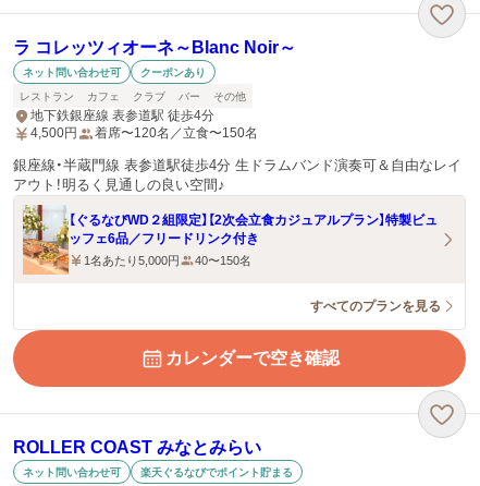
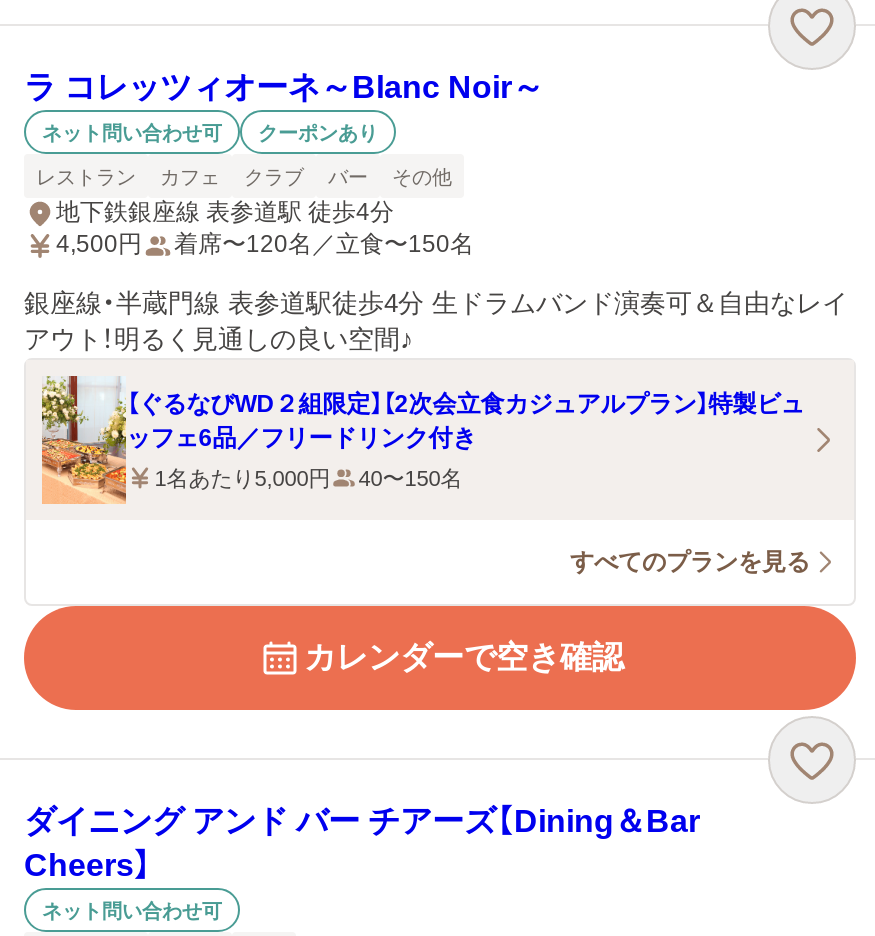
[13,438,261,457] ROLLER COAST みなとみらい -> [24,804,700,882] ダイニング アンド バー チアーズ【Dining＆Bar | Cheers】
[140,466,293,478] 楽天ぐるなびでポイント貯まる -> none

